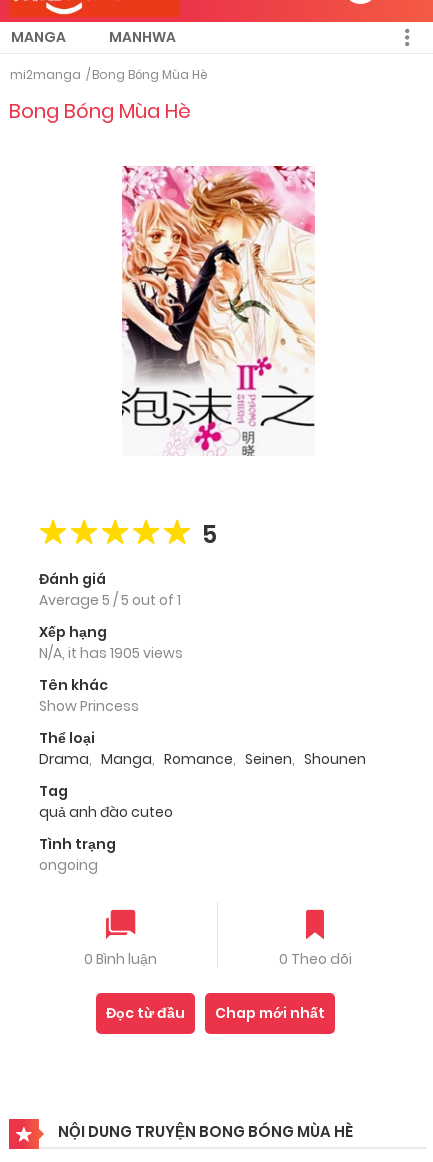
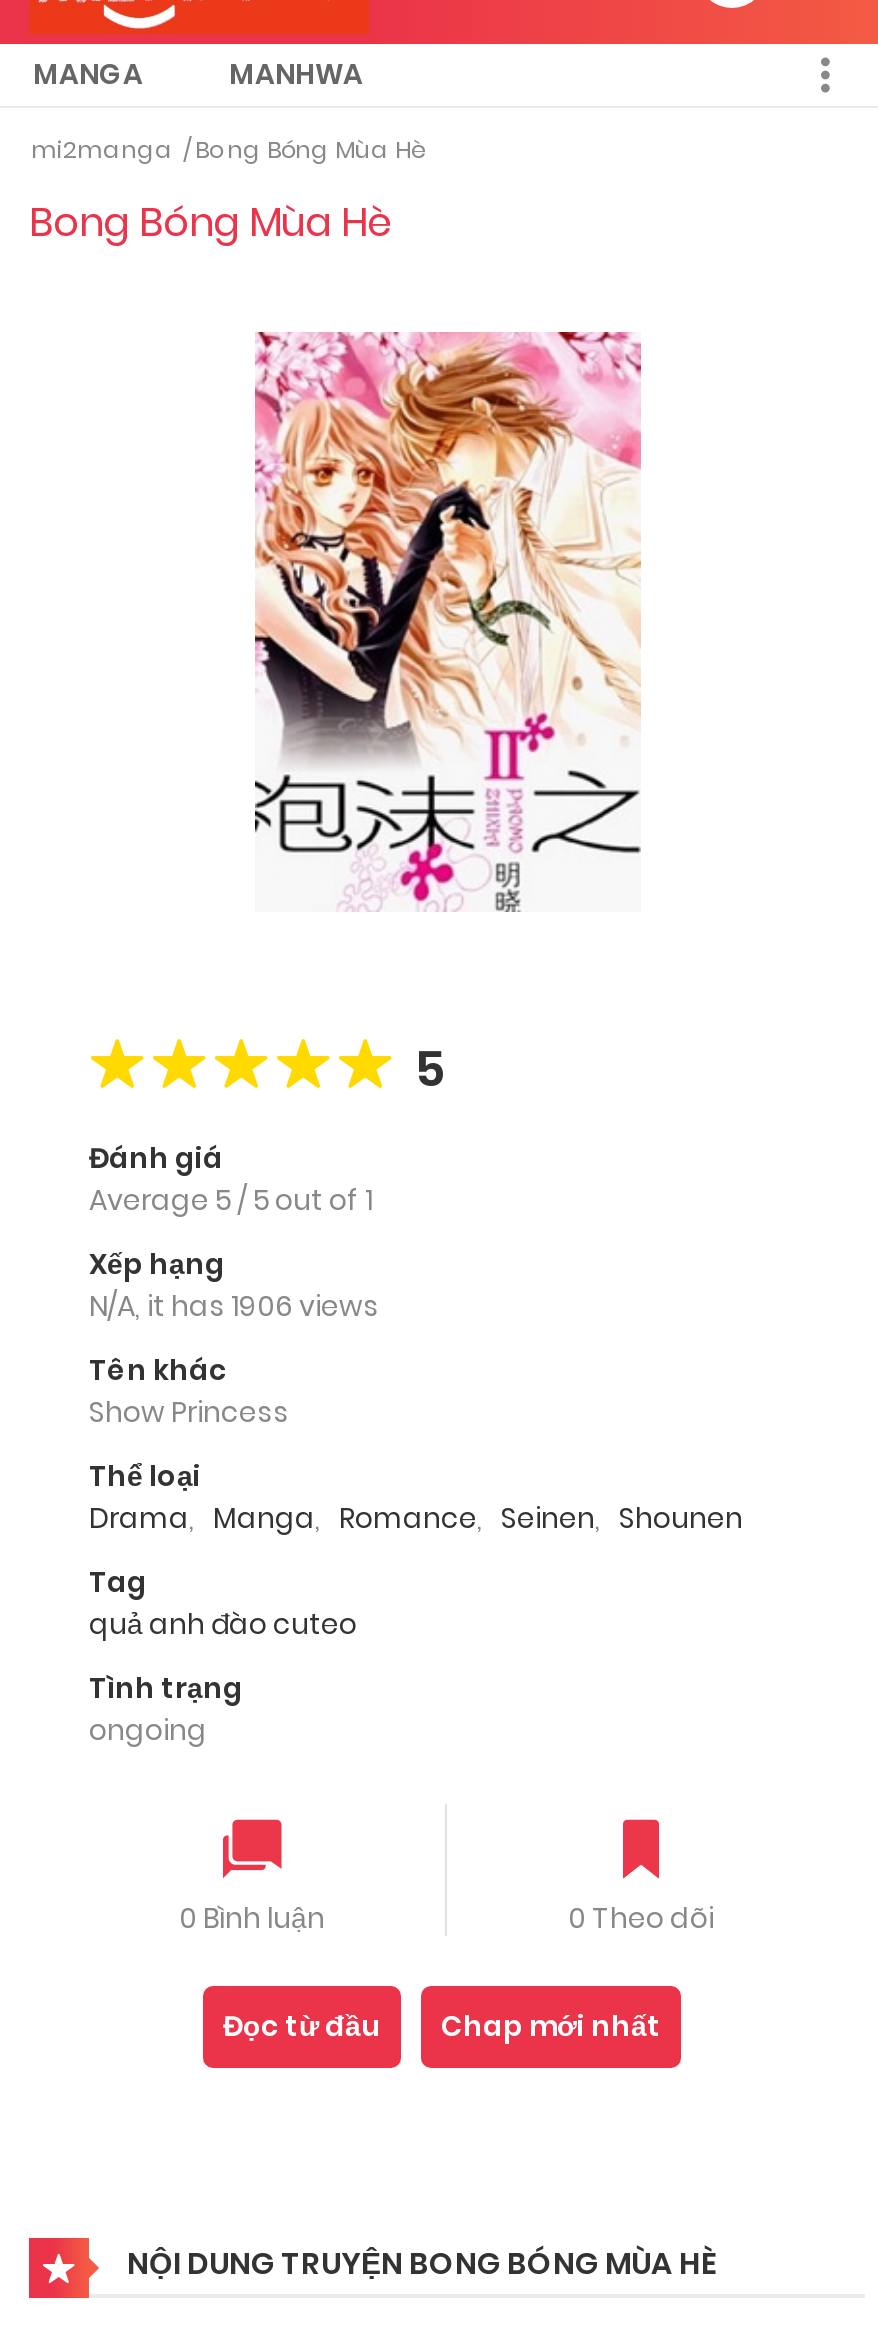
[39,643,183,663] N/A, it has 1905 views -> [89,1287,379,1327] N/A, it has 1906 views

